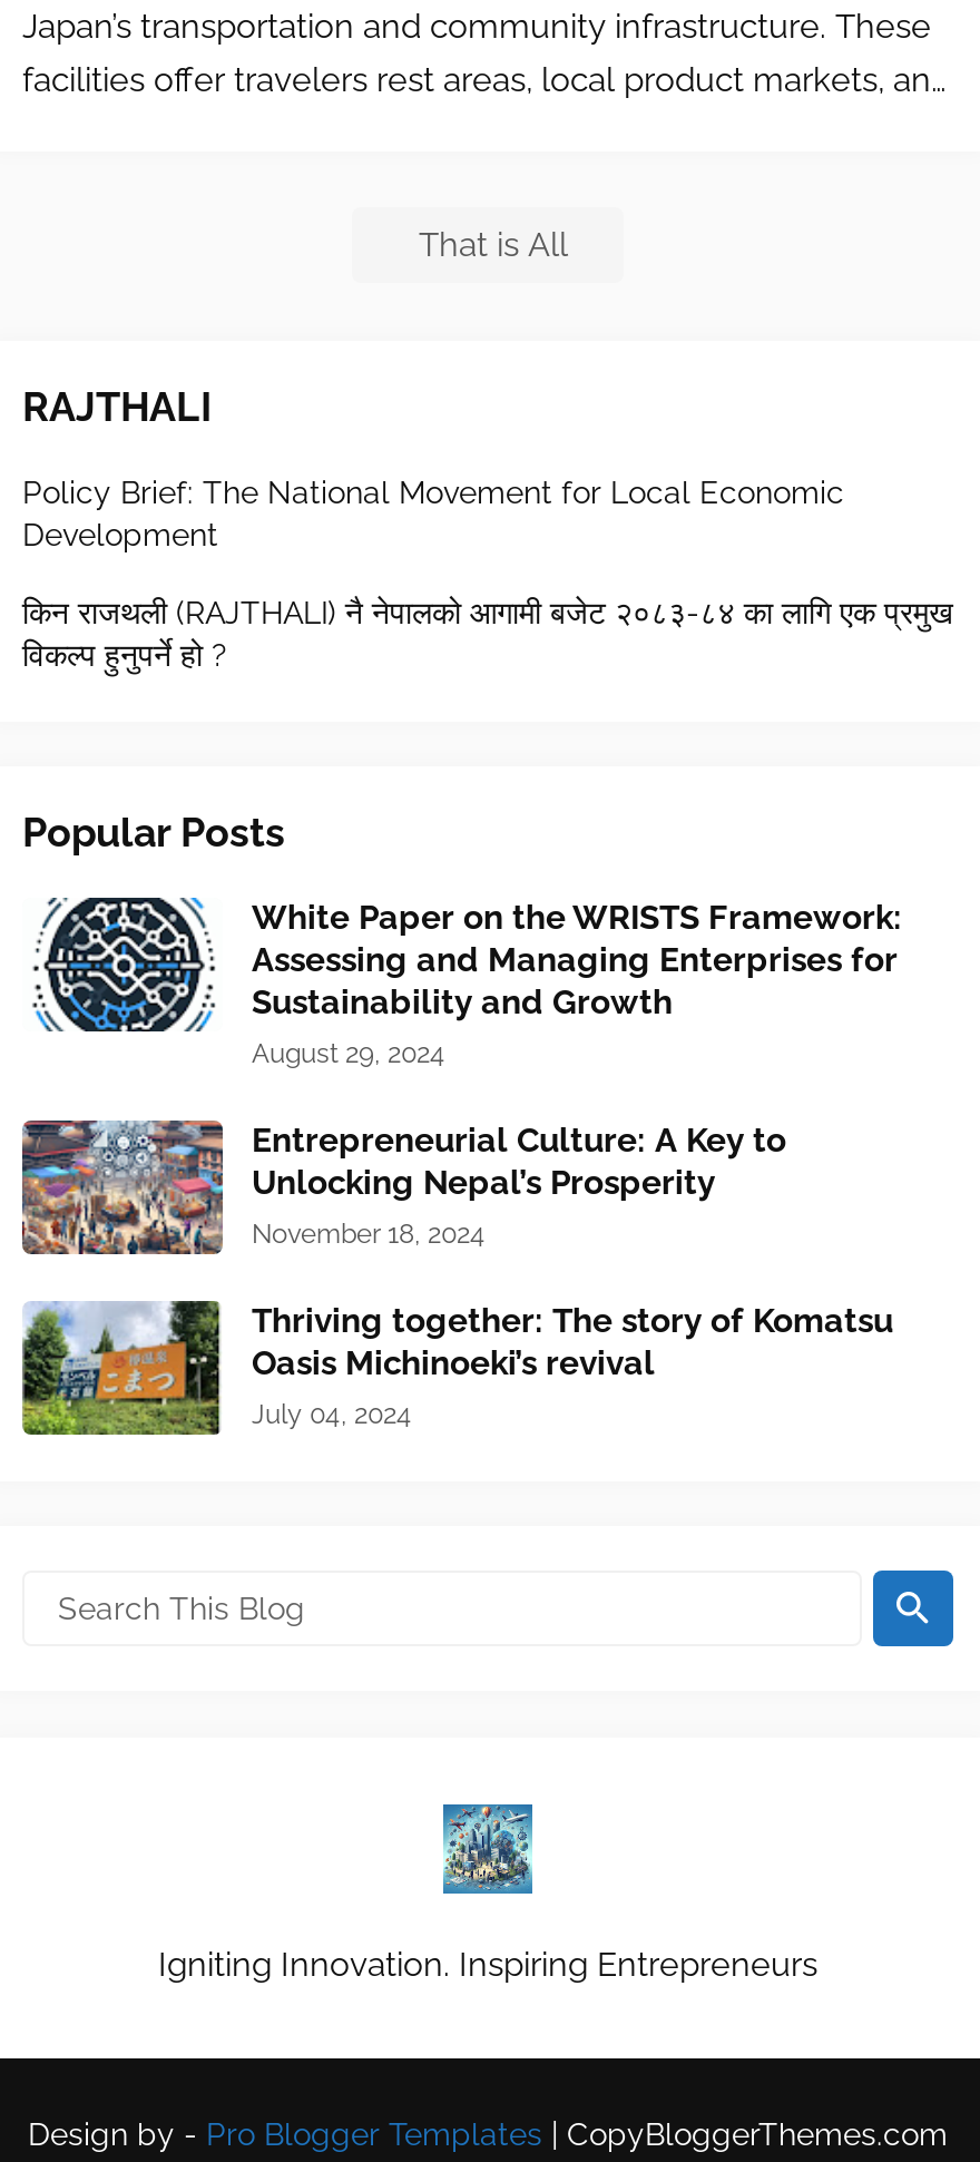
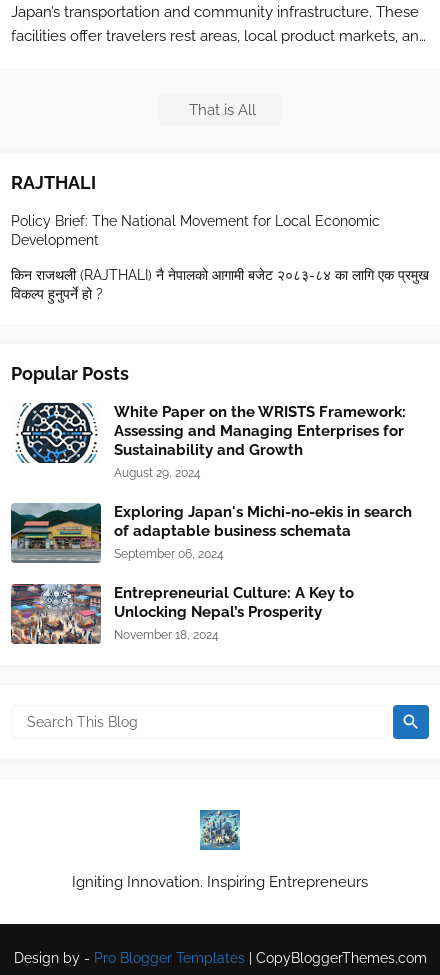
none -> [10,503,412,563] [image] | Exploring Japan's Michi-no-ekis in search | of adaptable business schemata | September 06, 2024
moved [18,1116,786,1259] -> [9,582,354,646]: [image] | Entrepreneurial Culture: A Key to | Unlocking Nepal’s Prosperity | November 18, 2024
[20,1299,893,1435] [image] | Thriving together: The story of Komatsu | Oasis Michinoeki’s revival | July 04, 2024 -> none

